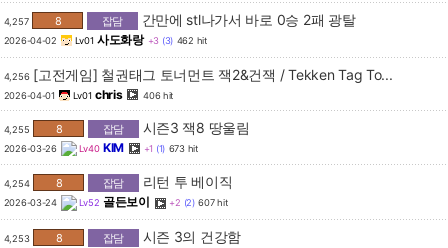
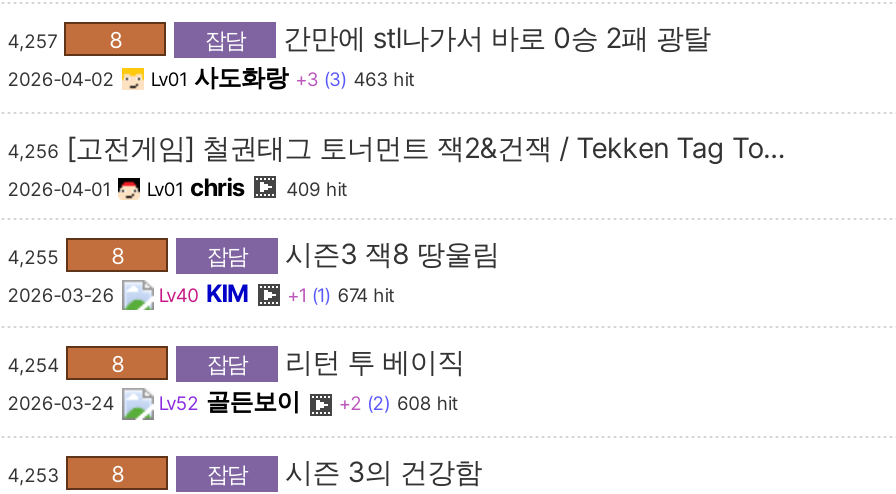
[75,32,207,47] Lv01 사도화랑 +3 (3) 462 hit -> [151,63,414,93] Lv01 사도화랑 +3 (3) 463 hit
[4,87,173,102] 2026-04-01 Lv01 chris 406 hit -> [7,173,346,203] 2026-04-01 Lv01 chris 409 hit
[79,140,198,155] Lv40 KIM +1 (1) 673 hit -> [159,279,394,309] Lv40 KIM +1 (1) 674 hit
[167,197,227,208] +2 (2) 607 hit -> [333,392,457,414] +2 (2) 608 hit

